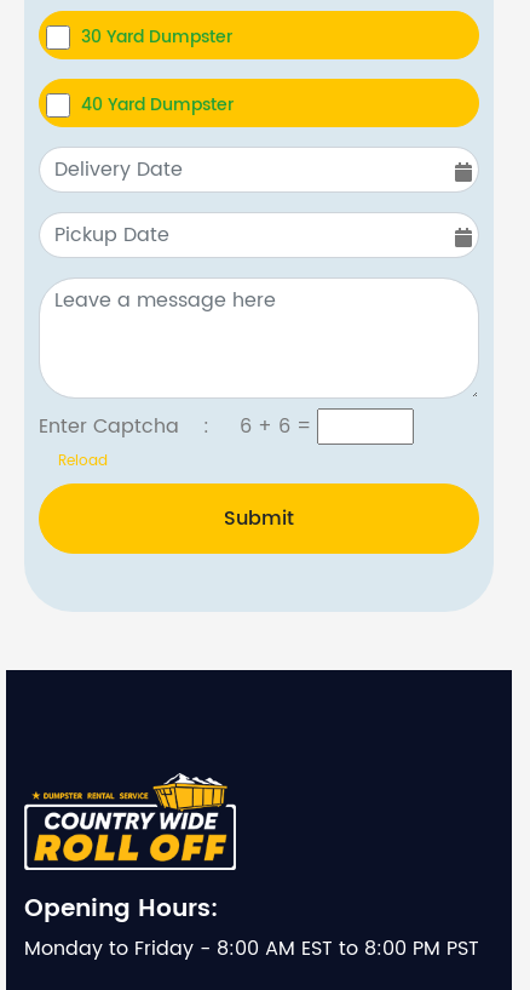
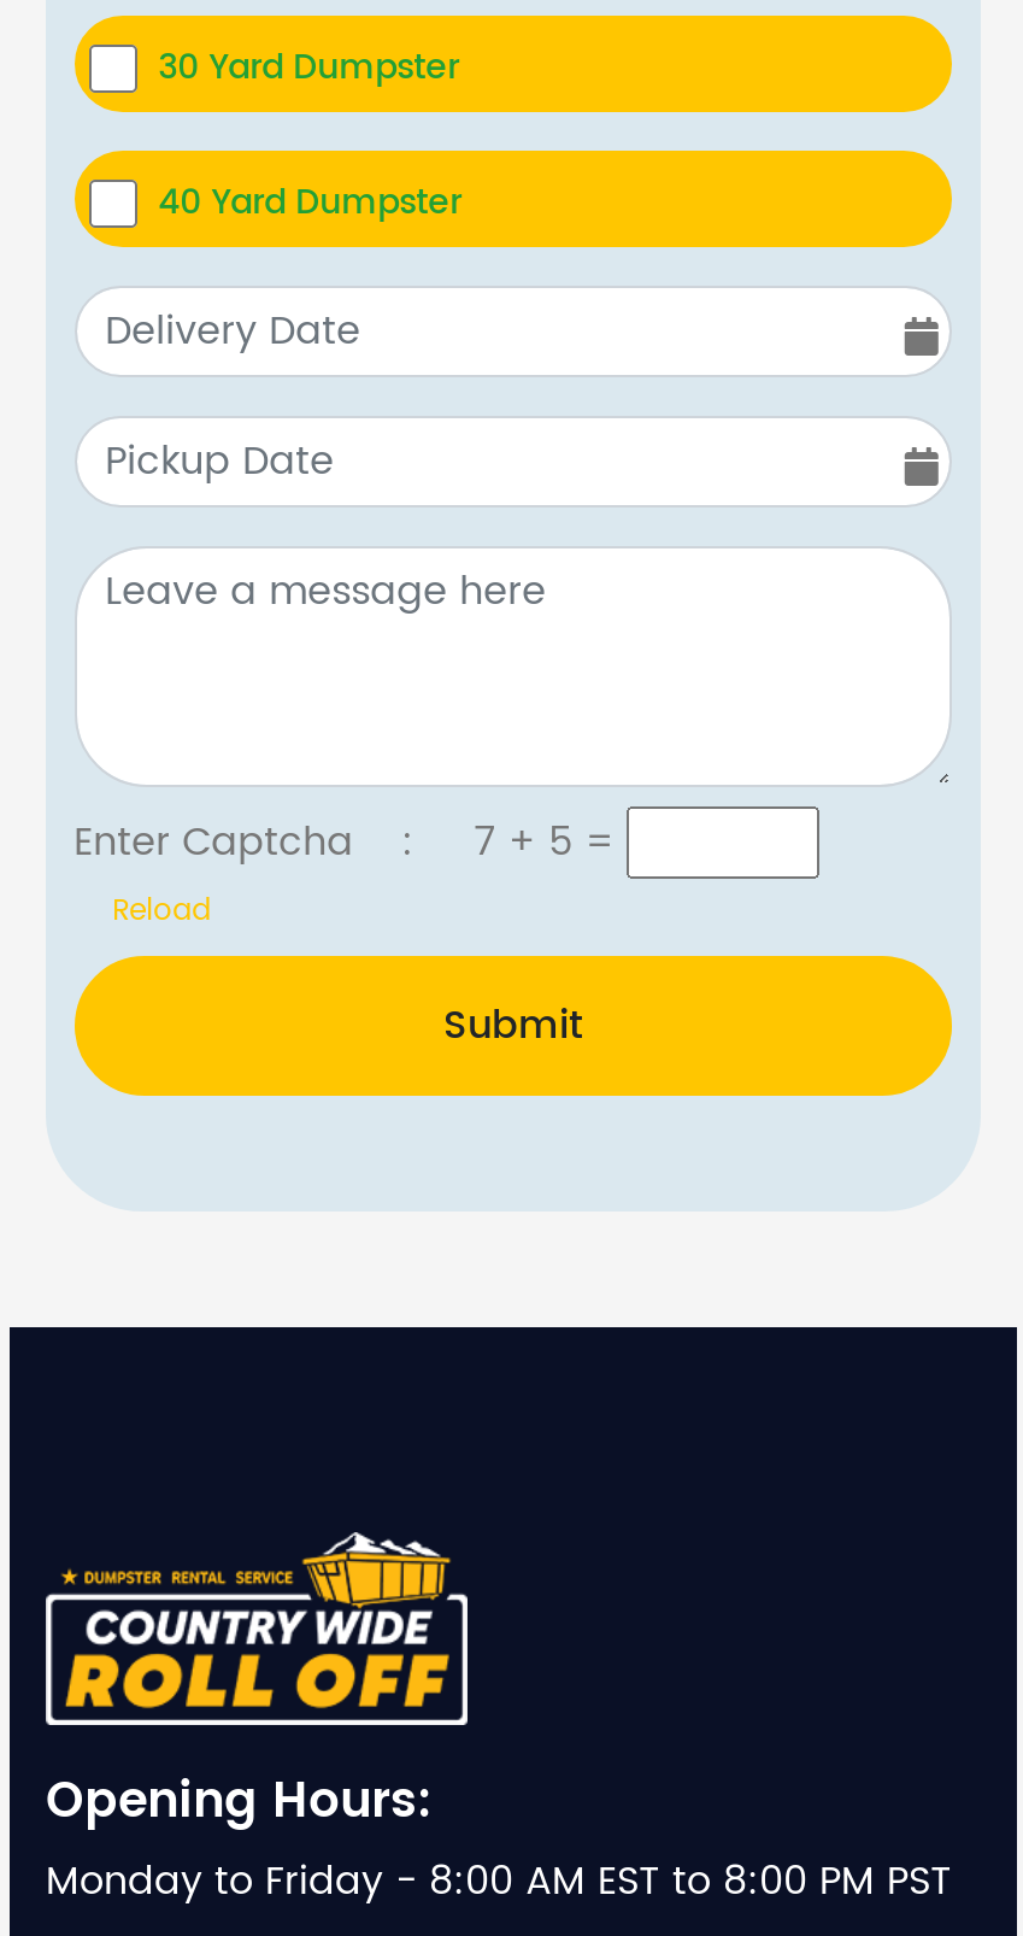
[38,411,317,442] Enter Captcha : 6 + 6 = -> [74,811,626,874] Enter Captcha : 7 + 5 =

